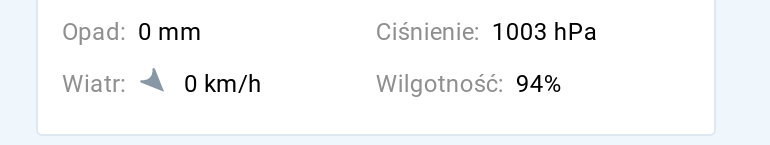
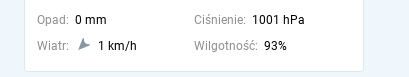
[376,18,598,46] Ciśnienie: 1003 hPa -> [194,13,305,27] Ciśnienie: 1001 hPa
[184,70,262,98] 0 km/h -> [98,39,137,53] 1 km/h
[376,70,562,98] Wilgotność: 94% -> [194,39,287,53] Wilgotność: 93%

